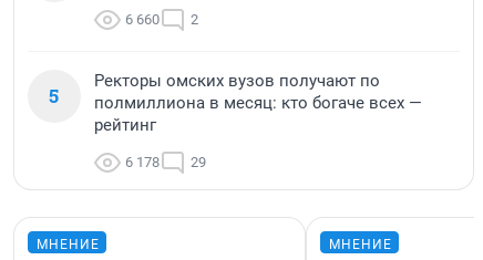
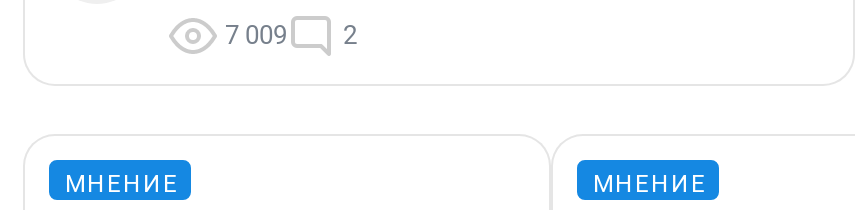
[125,11,198,28] 6 660 2 -> [225,20,357,50] 7 009 2
[94,71,422,170] Ректоры омских вузов получают по | полмиллиона в месяц: кто богаче всех — | рейтинг | 6 178 | 29 -> none
[49,83,60,109] 5 -> none

